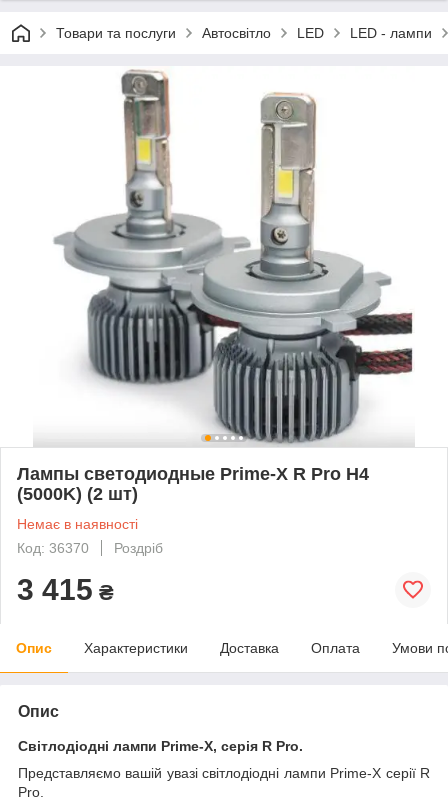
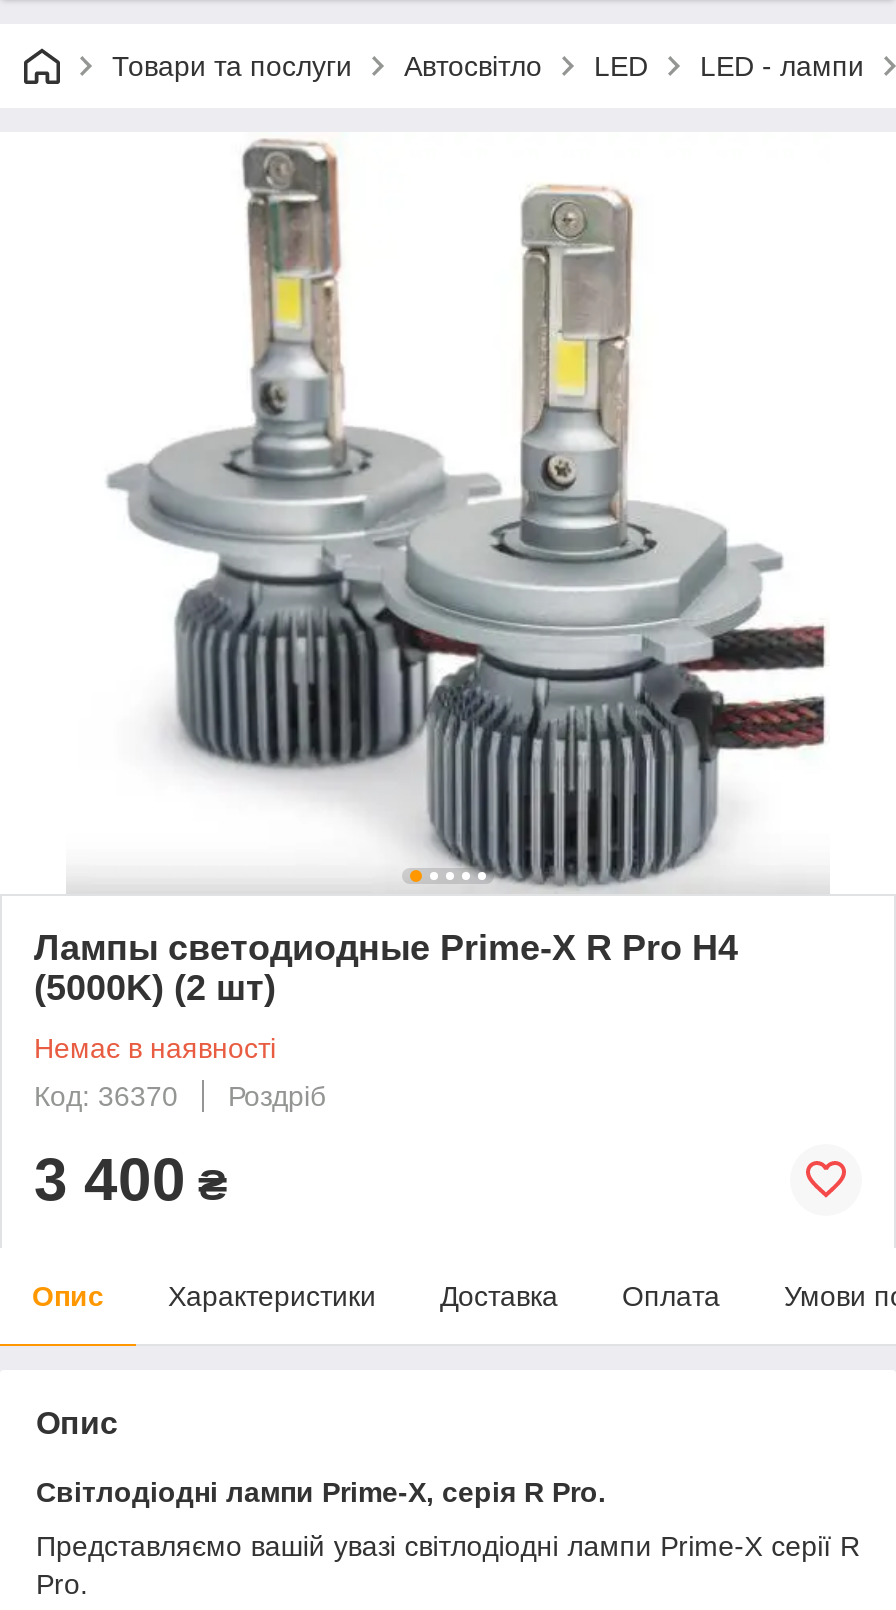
[17,573,114,606] 3 415 ₴ -> [34,1146,228,1212] 3 400 ₴

